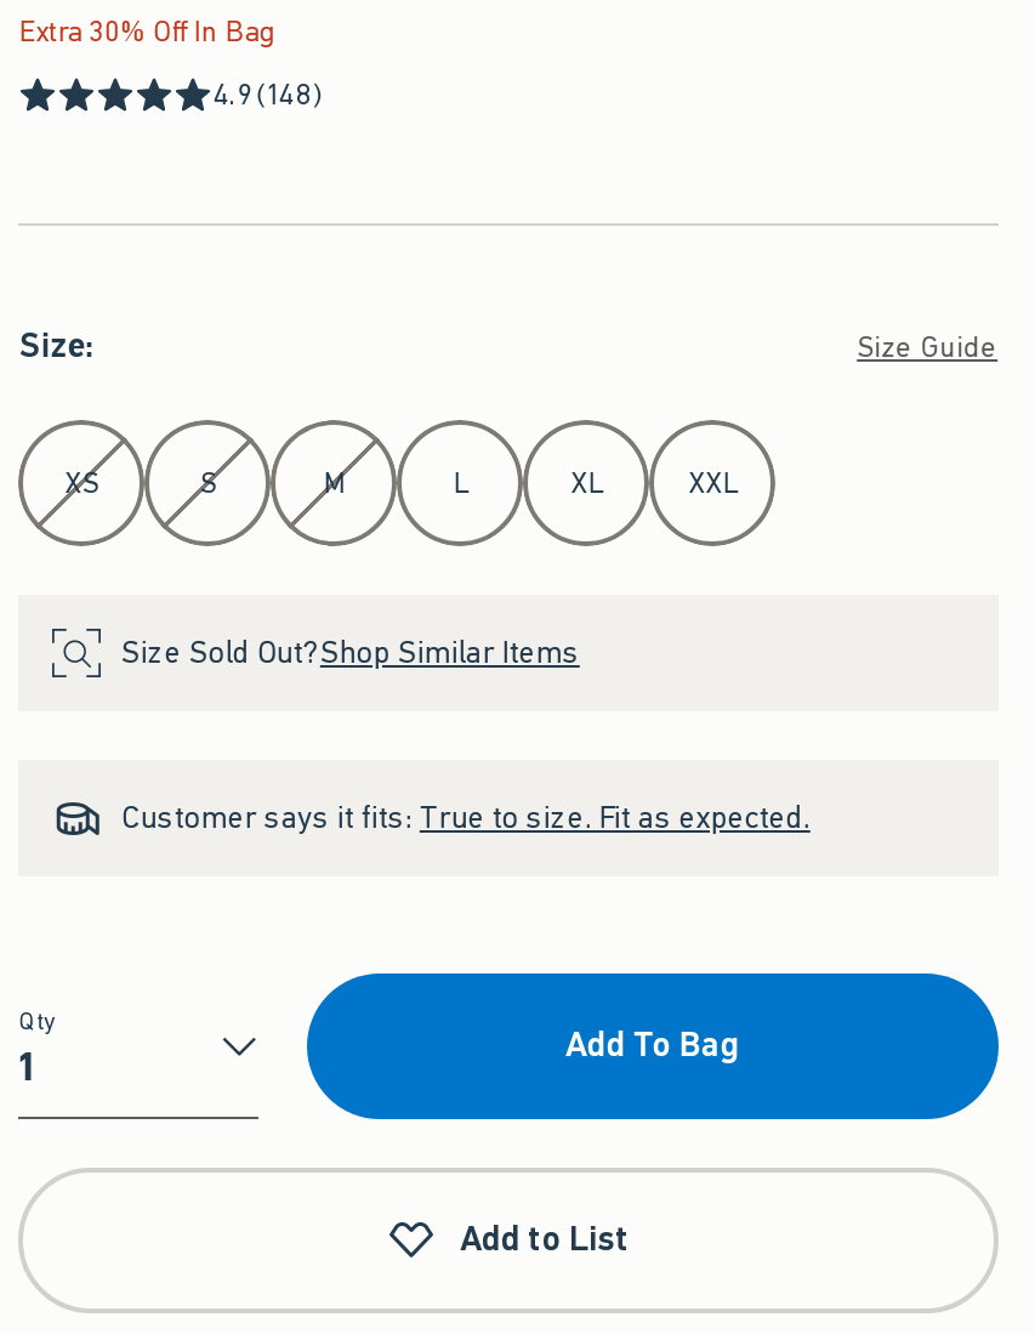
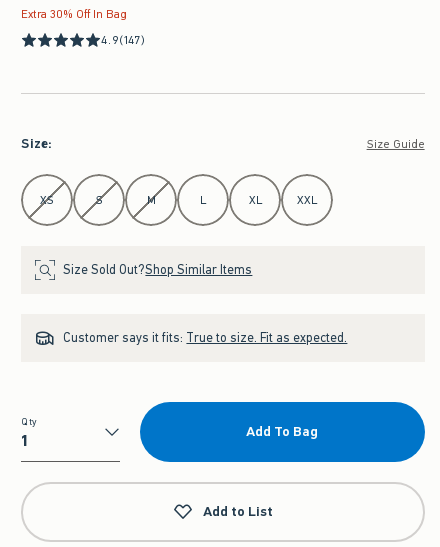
[213,75,324,114] 4.9 (148) -> [101,32,145,48] 4.9 (147)

